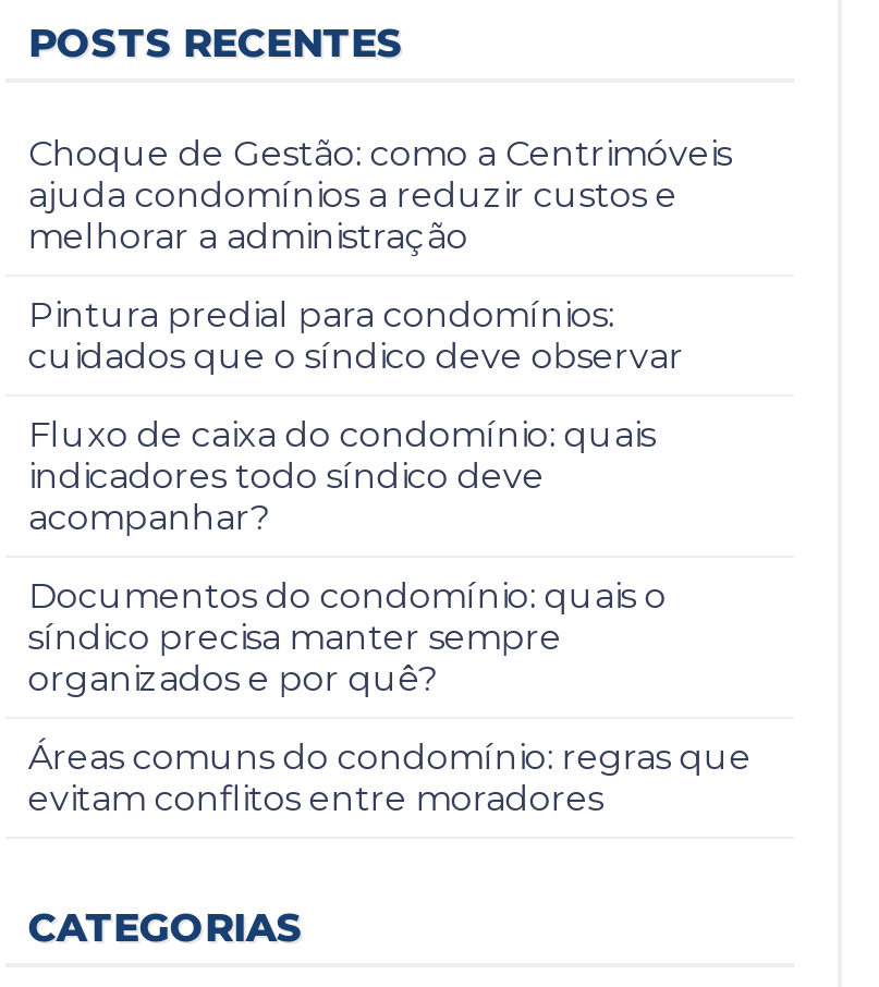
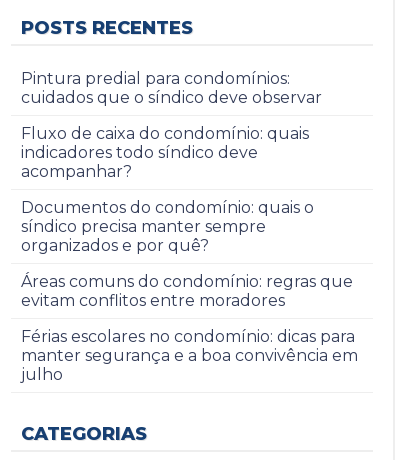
[28,133,732,257] Choque de Gestão: como a Centrimóveis | ajuda condomínios a reduzir custos e | melhorar a administração -> none
moved [28,294,751,819] -> [21,69,353,310]: Pintura predial para condomínios: | cuidados que o síndico deve observar | Fluxo de caixa do condomínio: quais | ... | Áreas comuns do condomínio: regras que | evitam conflitos entre moradores
none -> [21,327,358,384] Férias escolares no condomínio: dicas para | manter segurança e a boa convivência em | julho

